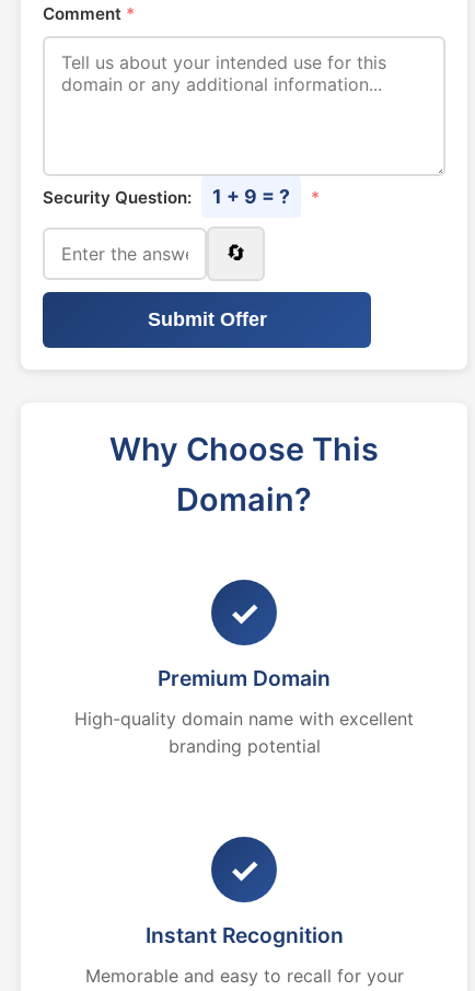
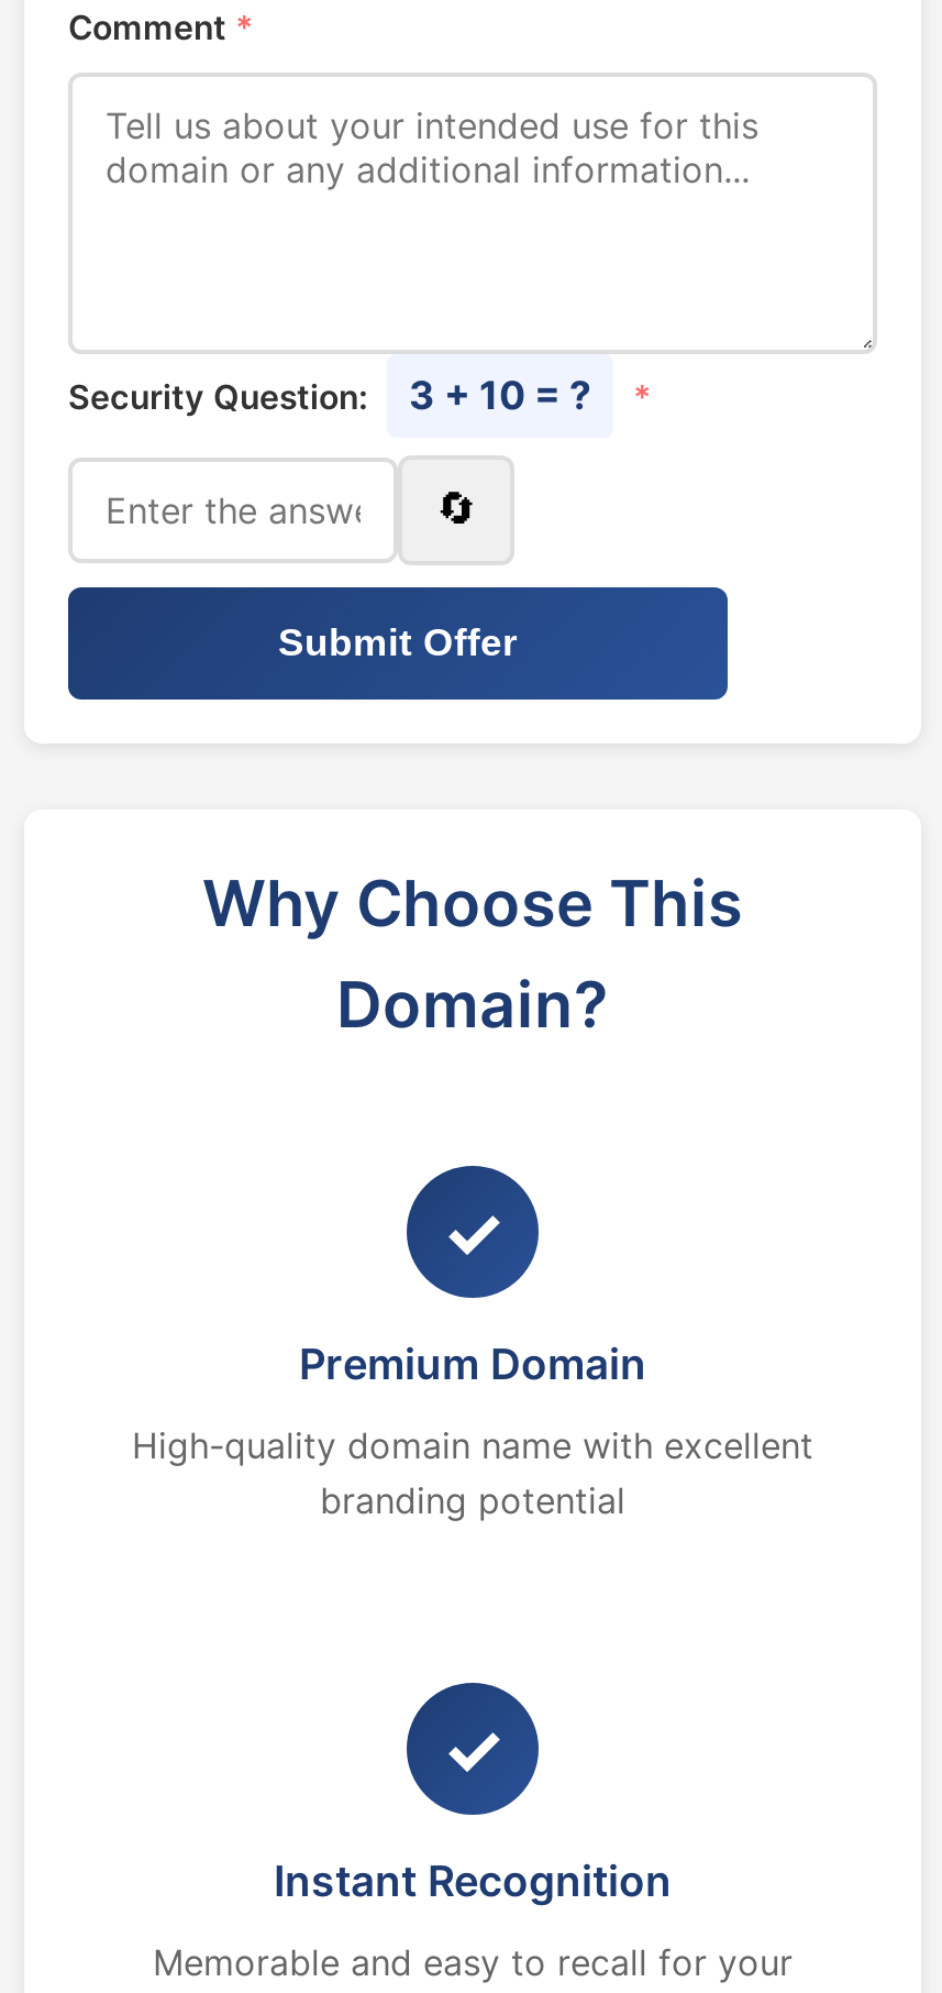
[212,185,290,208] 1 + 9 = ? -> [409,372,591,418] 3 + 10 = ?

